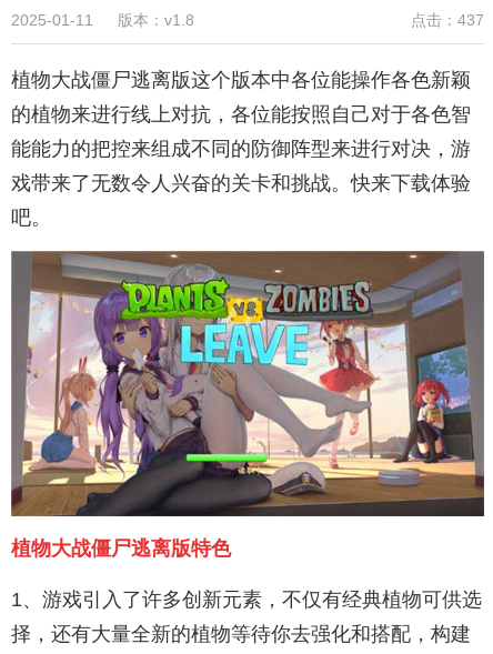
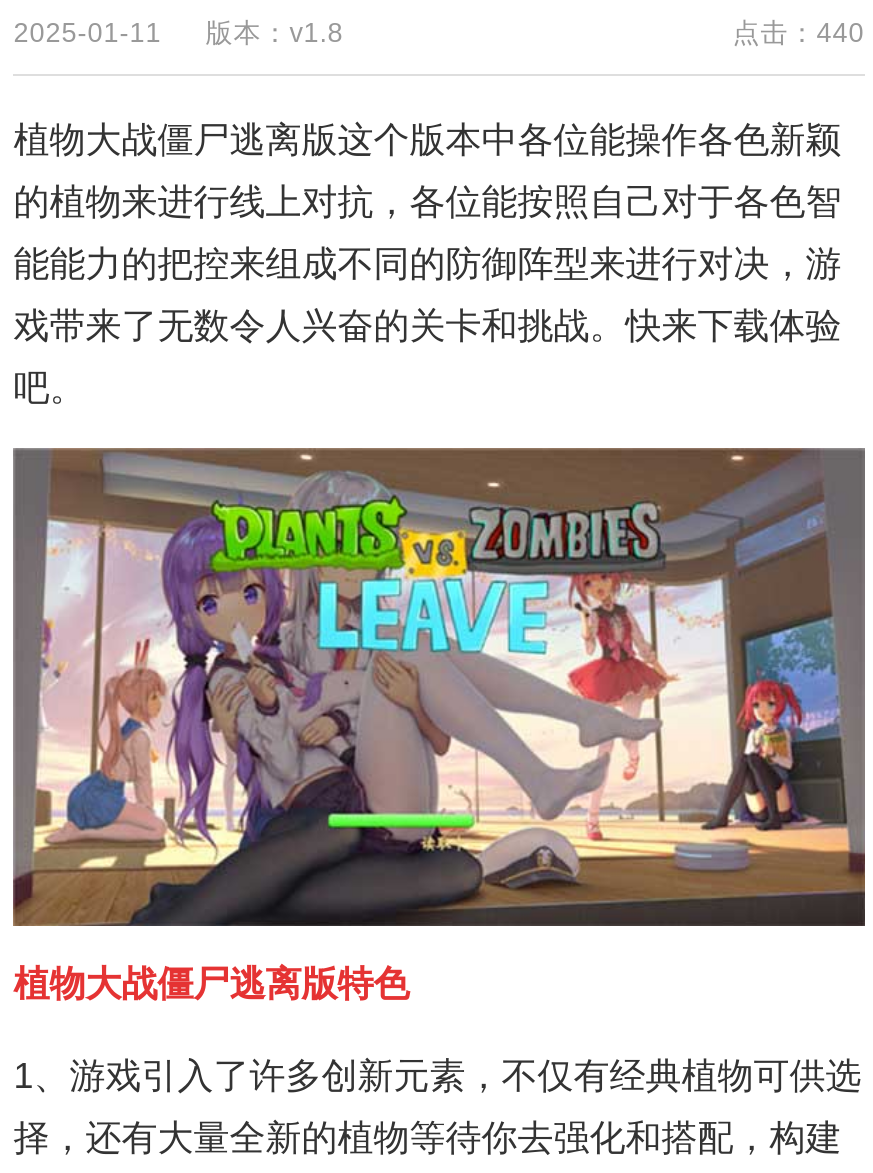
[411,13,484,29] 点击：437 -> [733,19,865,49] 点击：440

